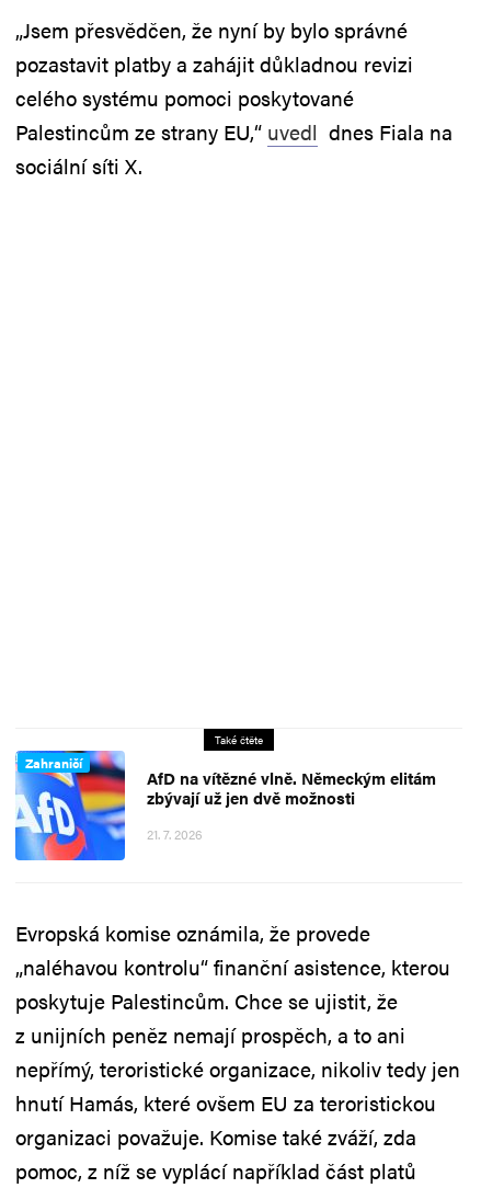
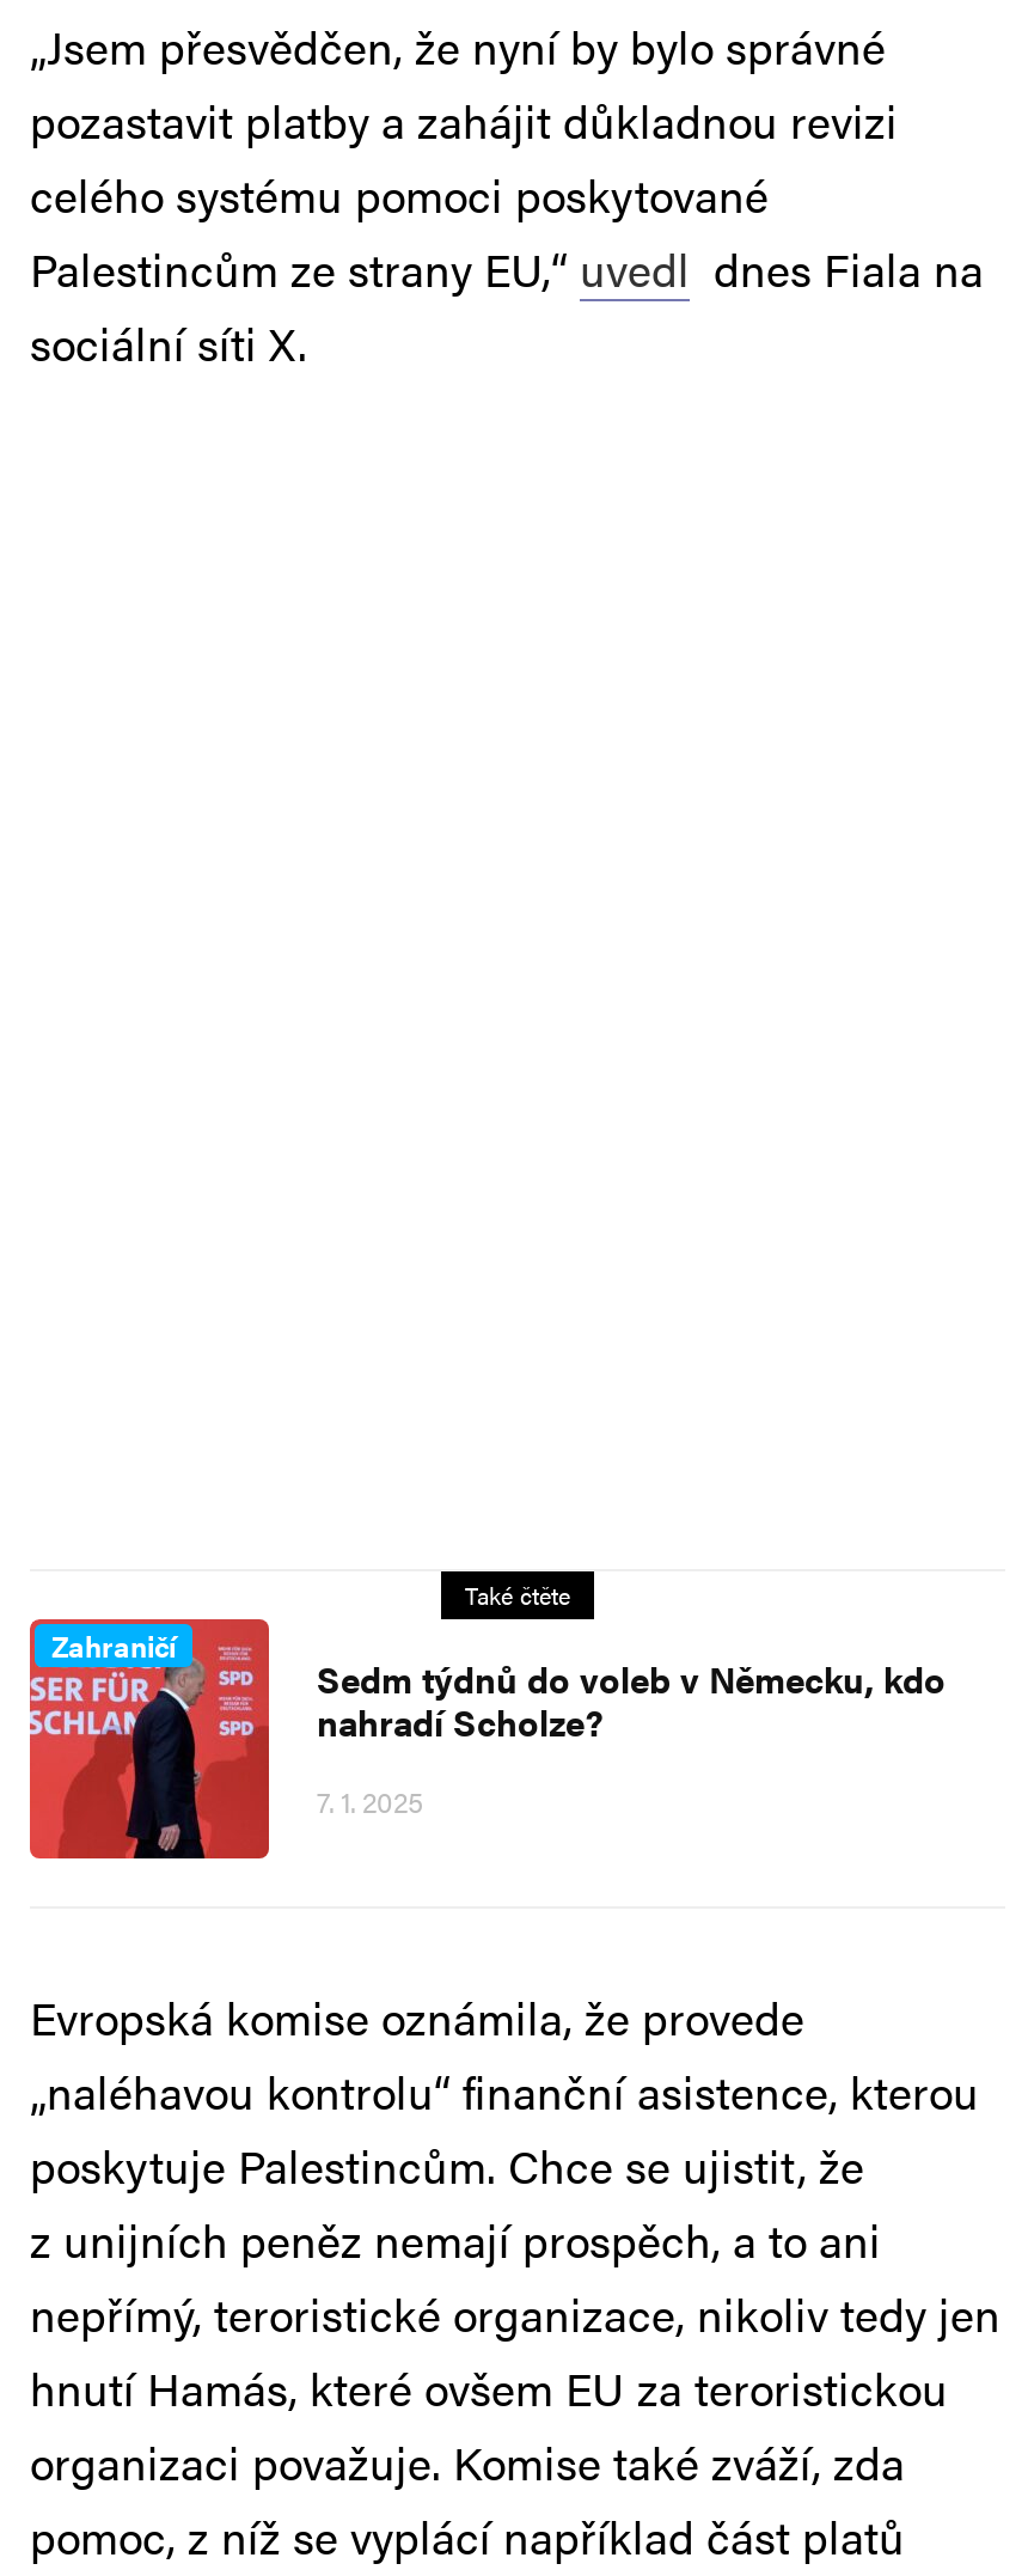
[14,750,436,861] [image] | AfD na vítězné vlně. Německým elitám | zbývají už jen dvě možnosti -> [27,1617,946,1861] [image] | Sedm týdnů do voleb v Německu, kdo | nahradí Scholze?
[147,824,203,844] 21. 7. 2026 -> [317,1781,424,1824] 7. 1. 2025

